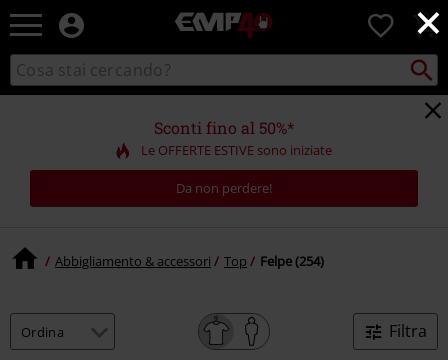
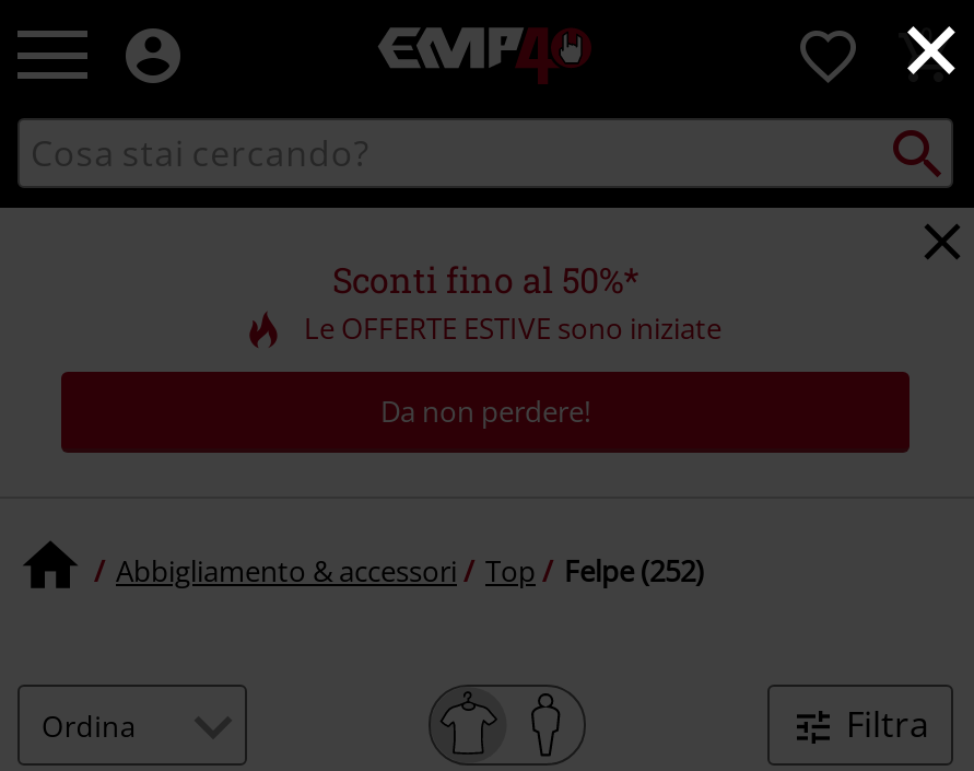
[55,251,324,269] Abbigliamento & accessori Top Felpe (254) -> [116,550,704,589] Abbigliamento & accessori Top Felpe (252)

